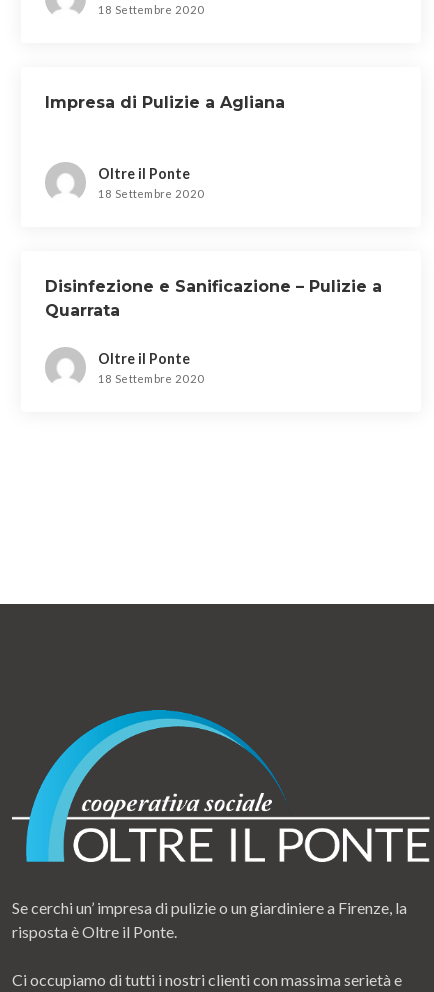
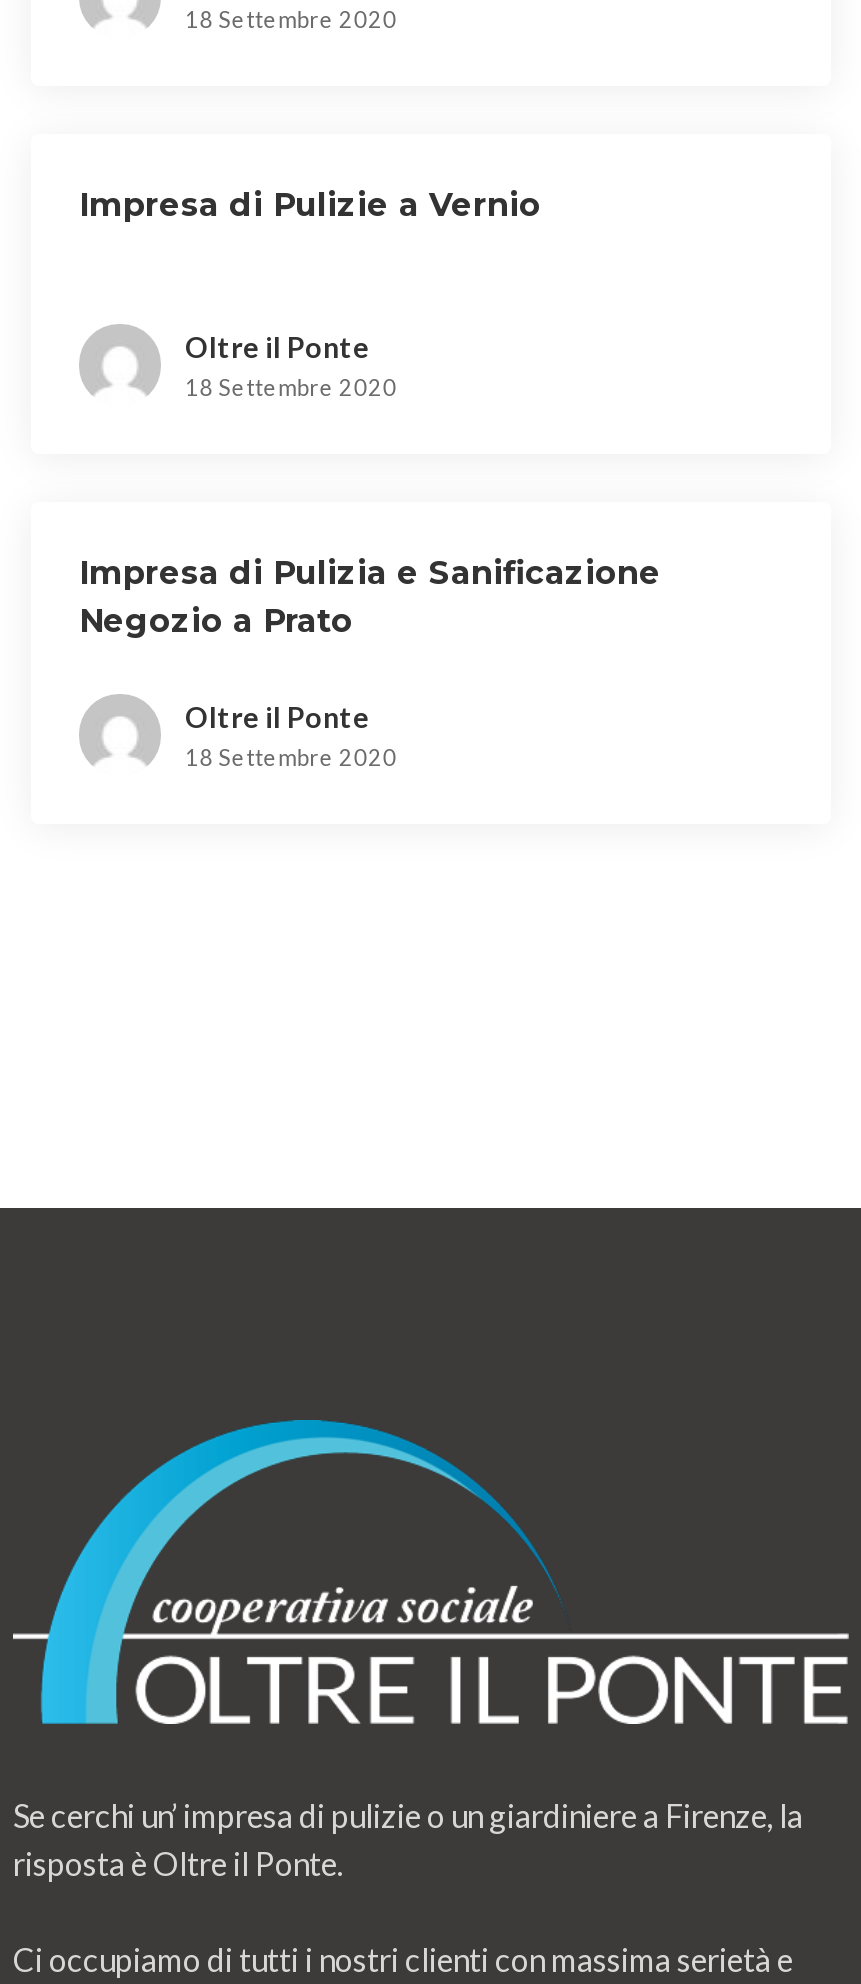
[45,93,285,112] Impresa di Pulizie a Agliana -> [79,186,541,224] Impresa di Pulizie a Vernio
[45,277,382,320] Disinfezione e Sanificazione – Pulizie a | Quarrata -> [79,554,661,640] Impresa di Pulizia e Sanificazione | Negozio a Prato

